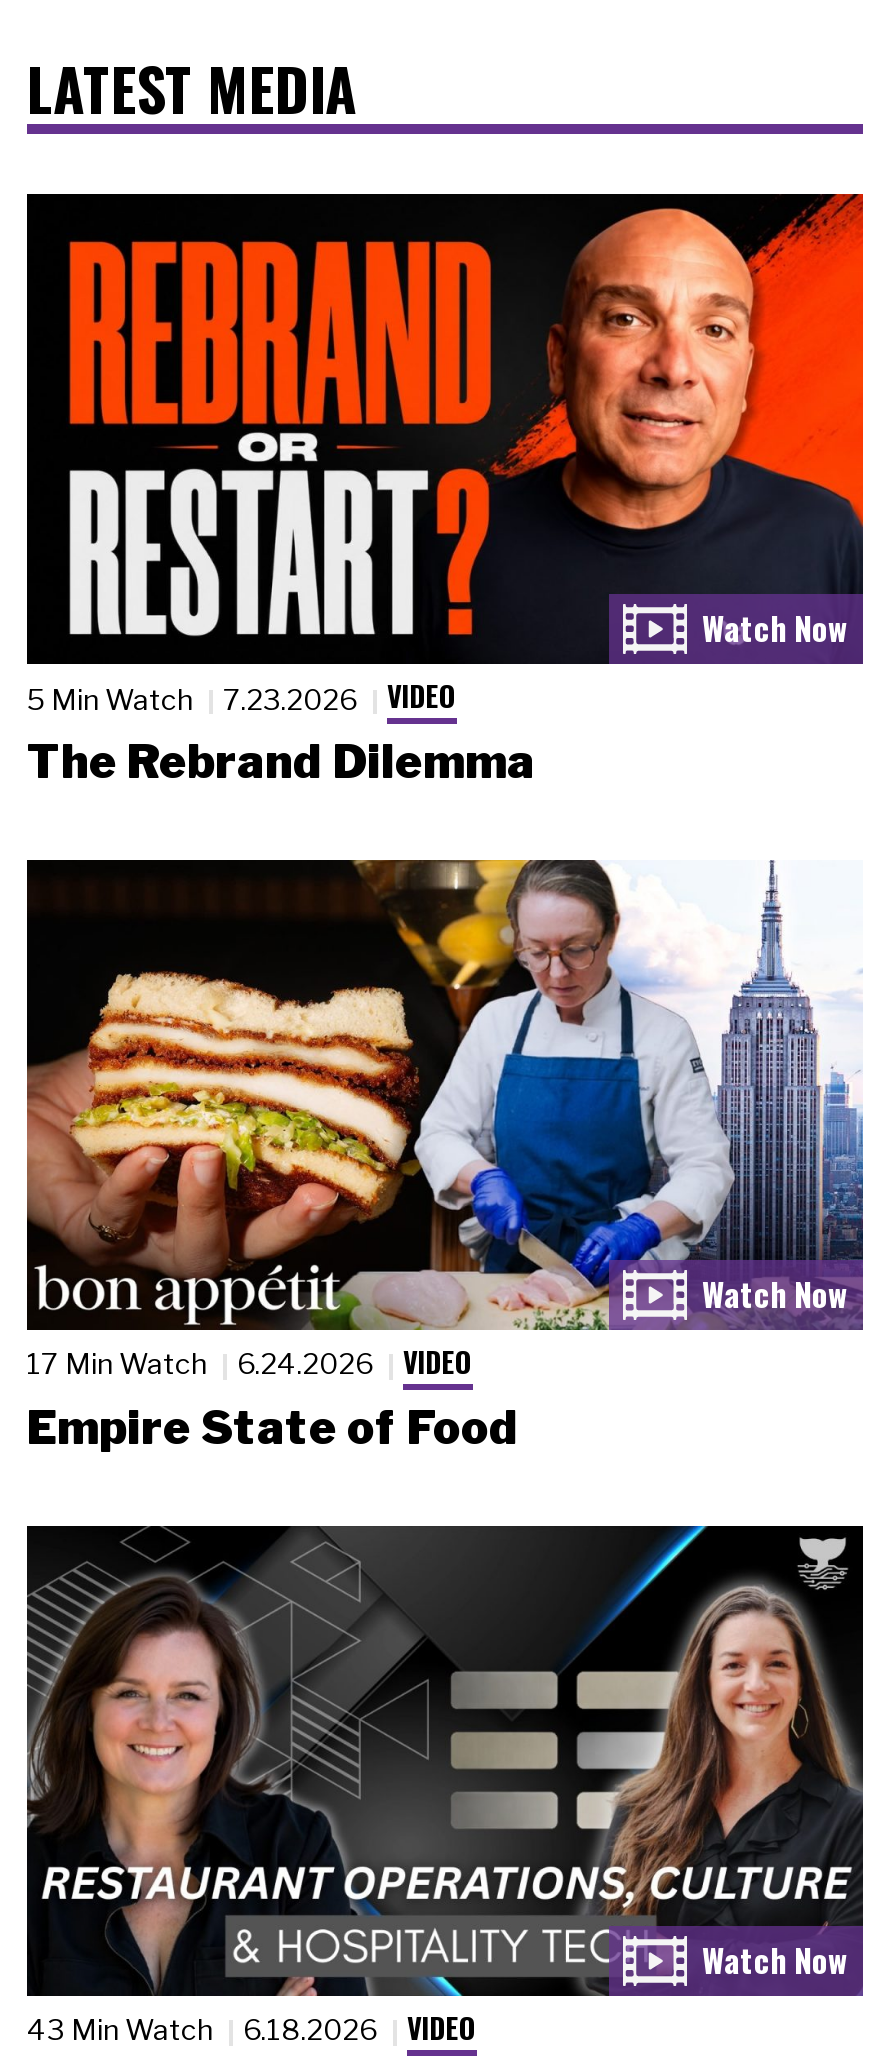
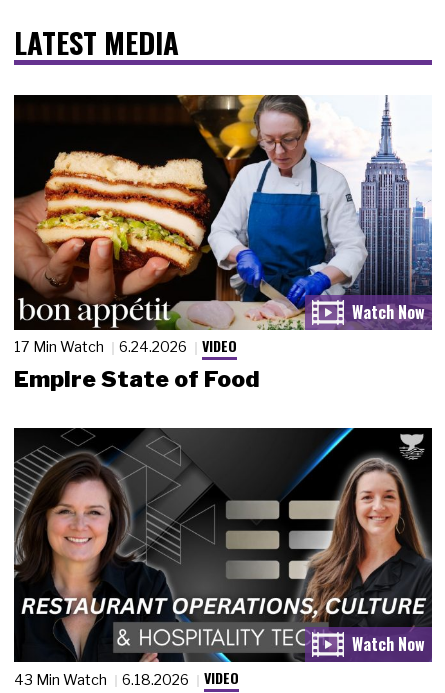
[25,192,865,790] [image] | 5 Min Watch | 7.23.2026 | VIDEO | The Rebrand Dilemma -> none

